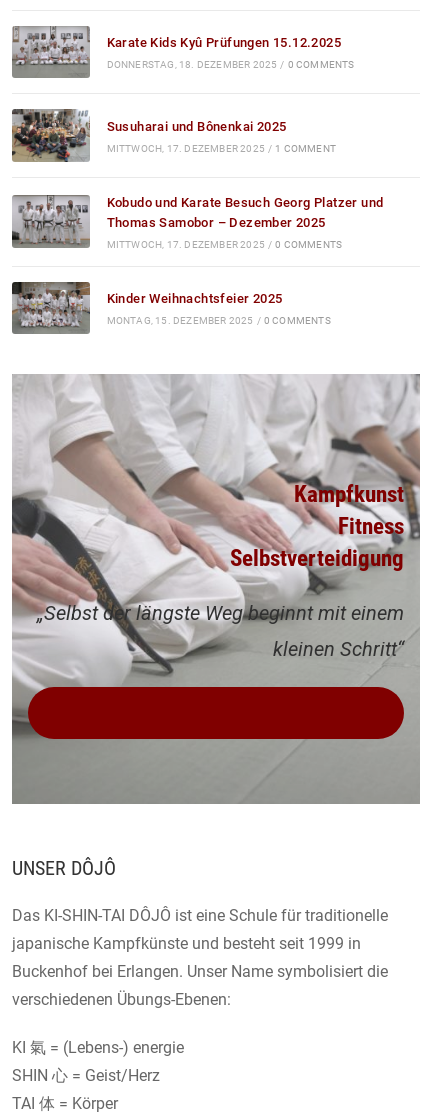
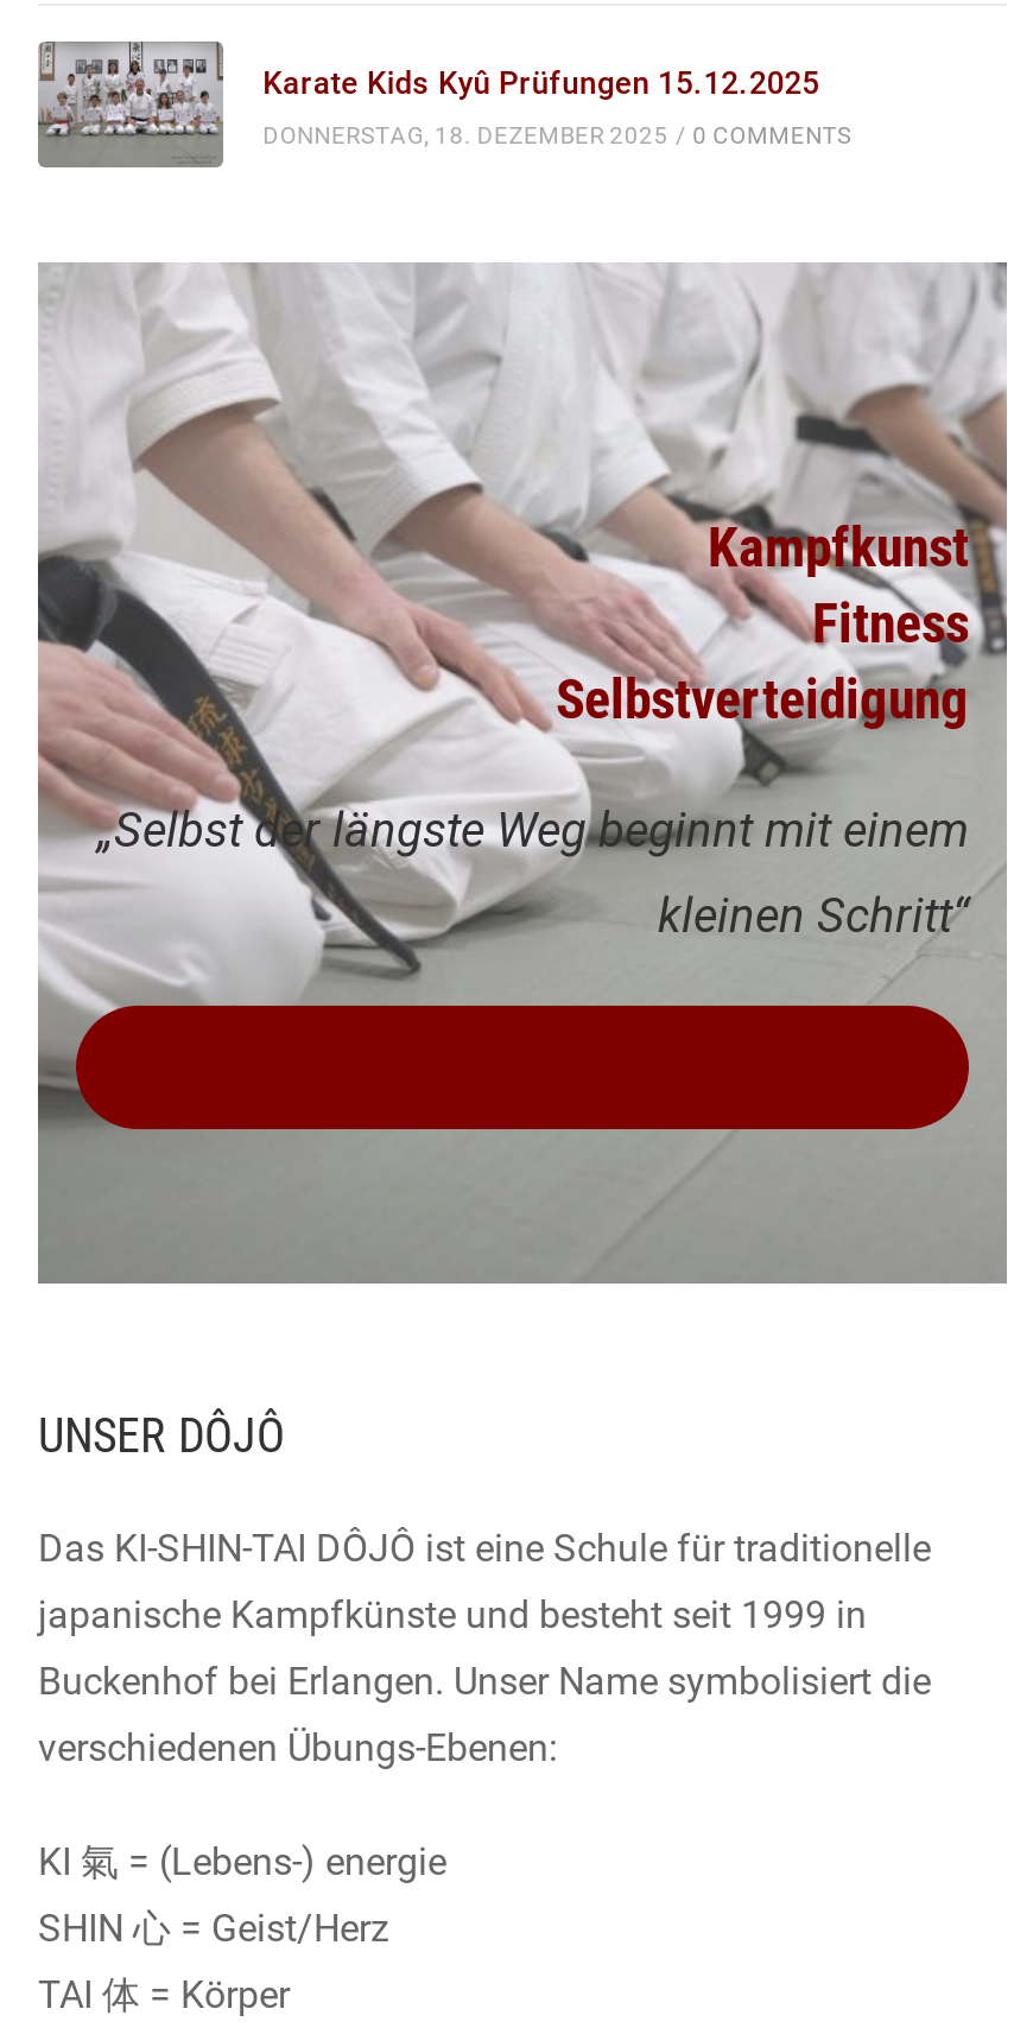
[11,108,336,163] [image] | Susuharai und Bônenkai 2025 | MITTWOCH, 17. DEZEMBER 2025 / 1 COMMENT -> none
[12,194,383,250] [image] | Kobudo und Karate Besuch Georg Platzer und | Thomas Samobor – Dezember 2025 | MITTWOCH, 17. DEZEMBER 2025 / 0 COMMENTS -> none
[12,282,331,328] [image] | Kinder Weihnachtsfeier 2025 | MONTAG, 15. DEZEMBER 2025 / 0 COMMENTS -> none

